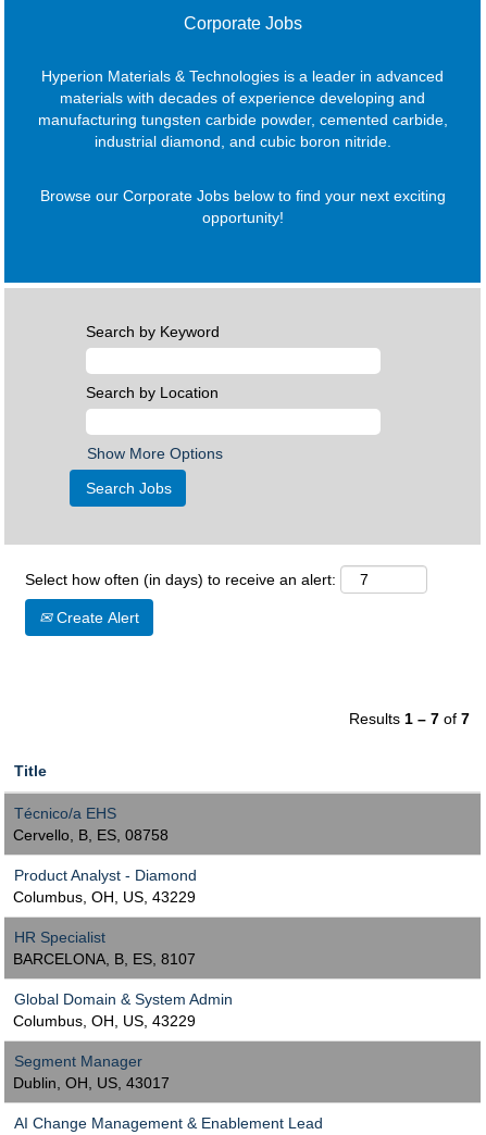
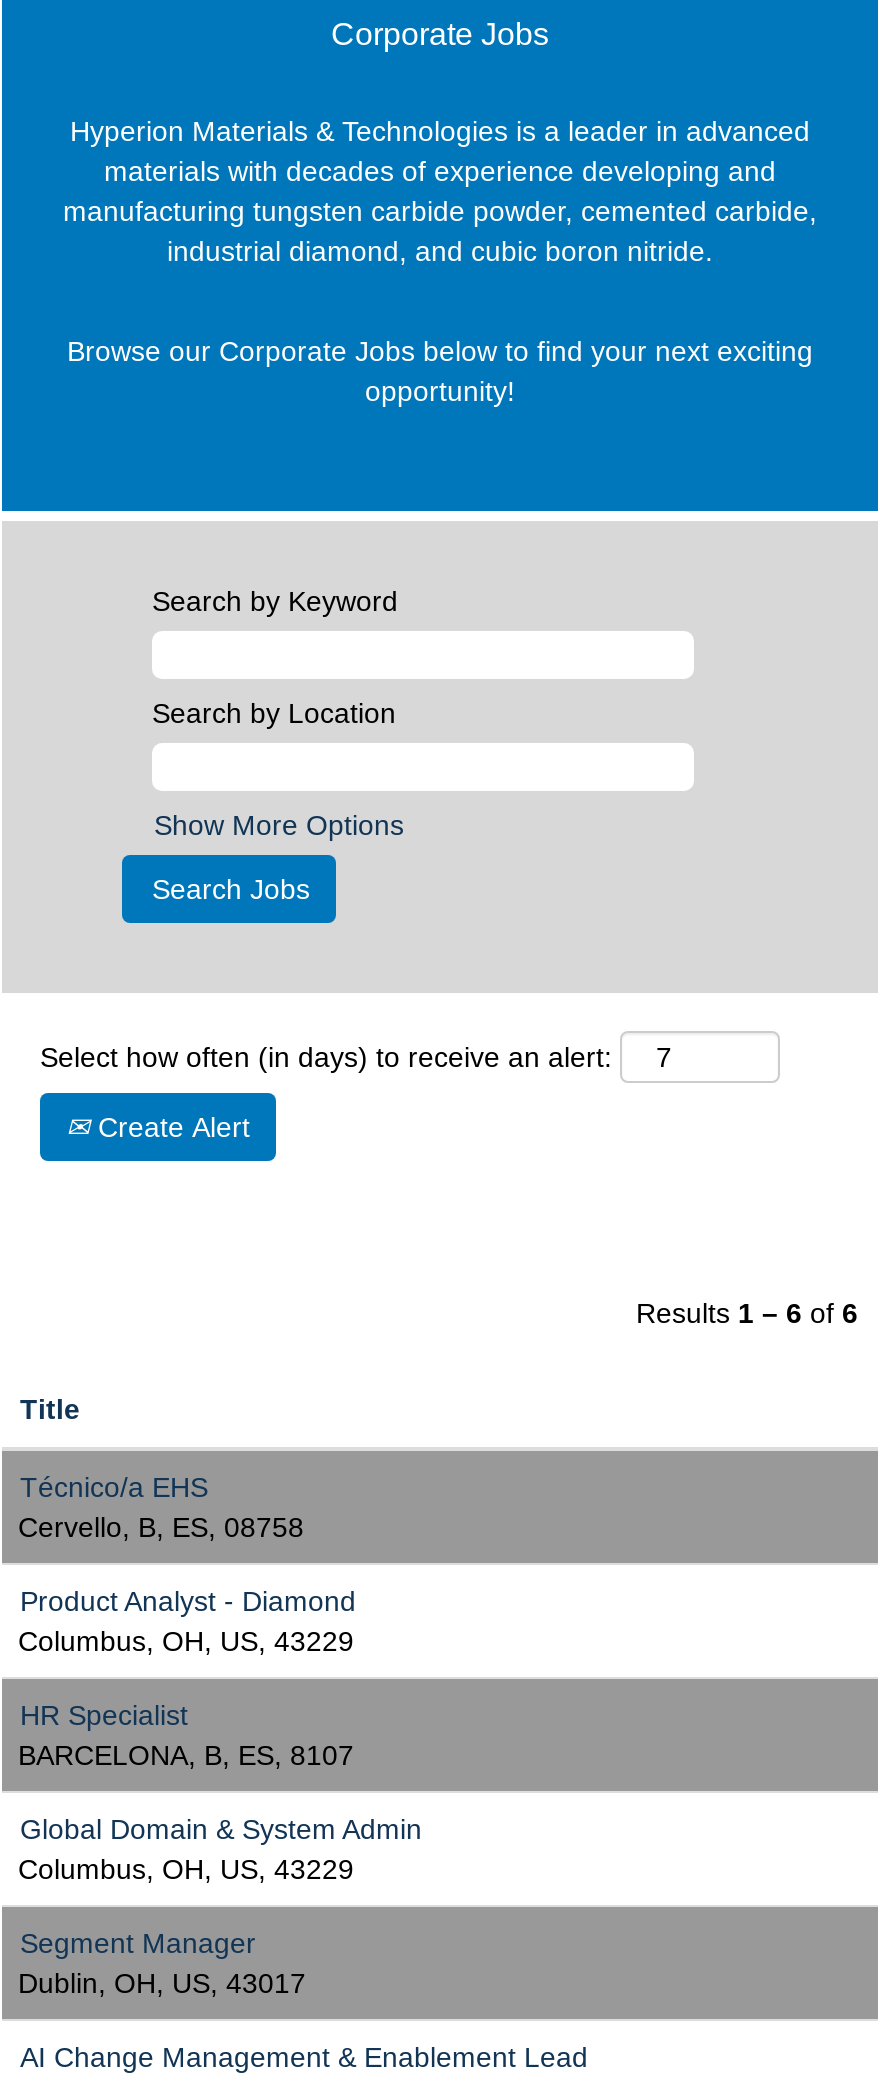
[349,710,470,727] Results 1 – 7 of 7 -> [636,1297,858,1329] Results 1 – 6 of 6

